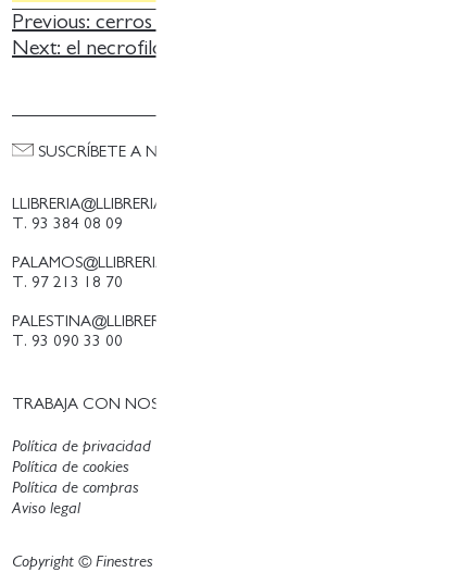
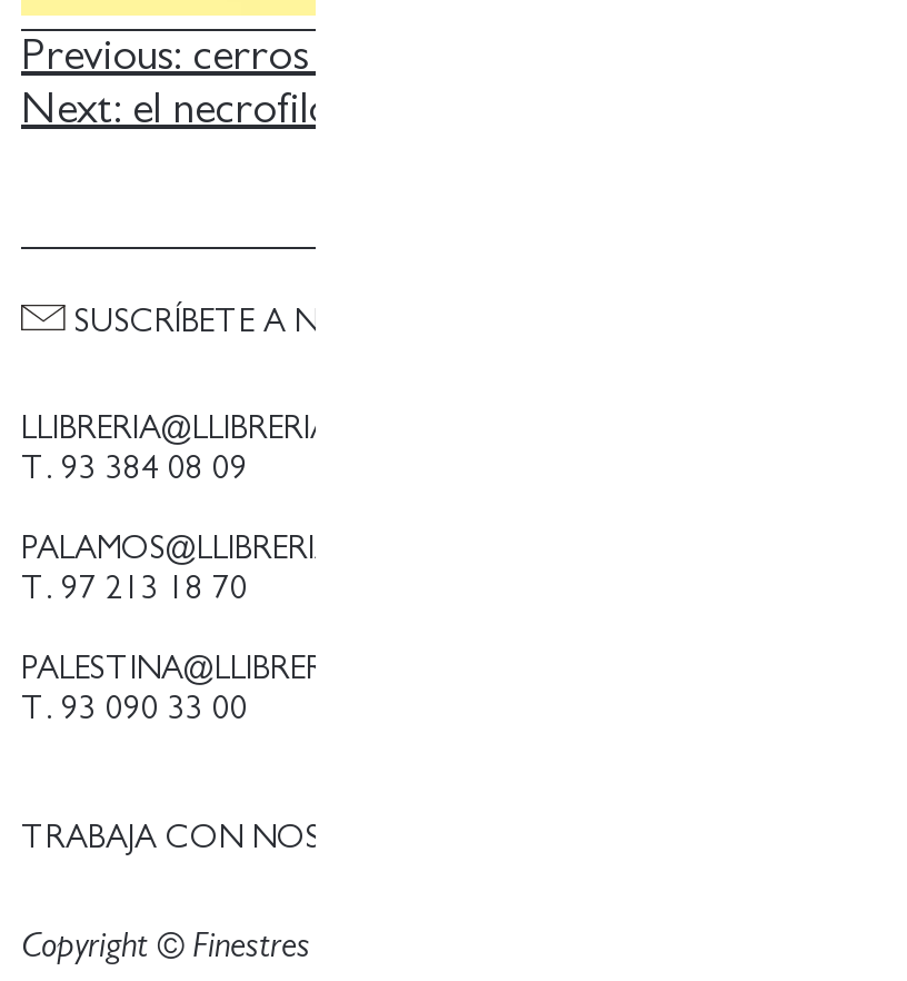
[12,437,151,516] Política de privacidad | Política de cookies | Aviso legal -> none
[12,478,139,496] Política de compras -> none

